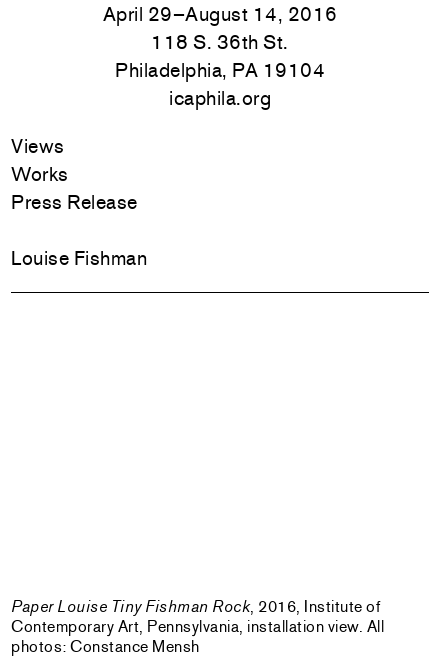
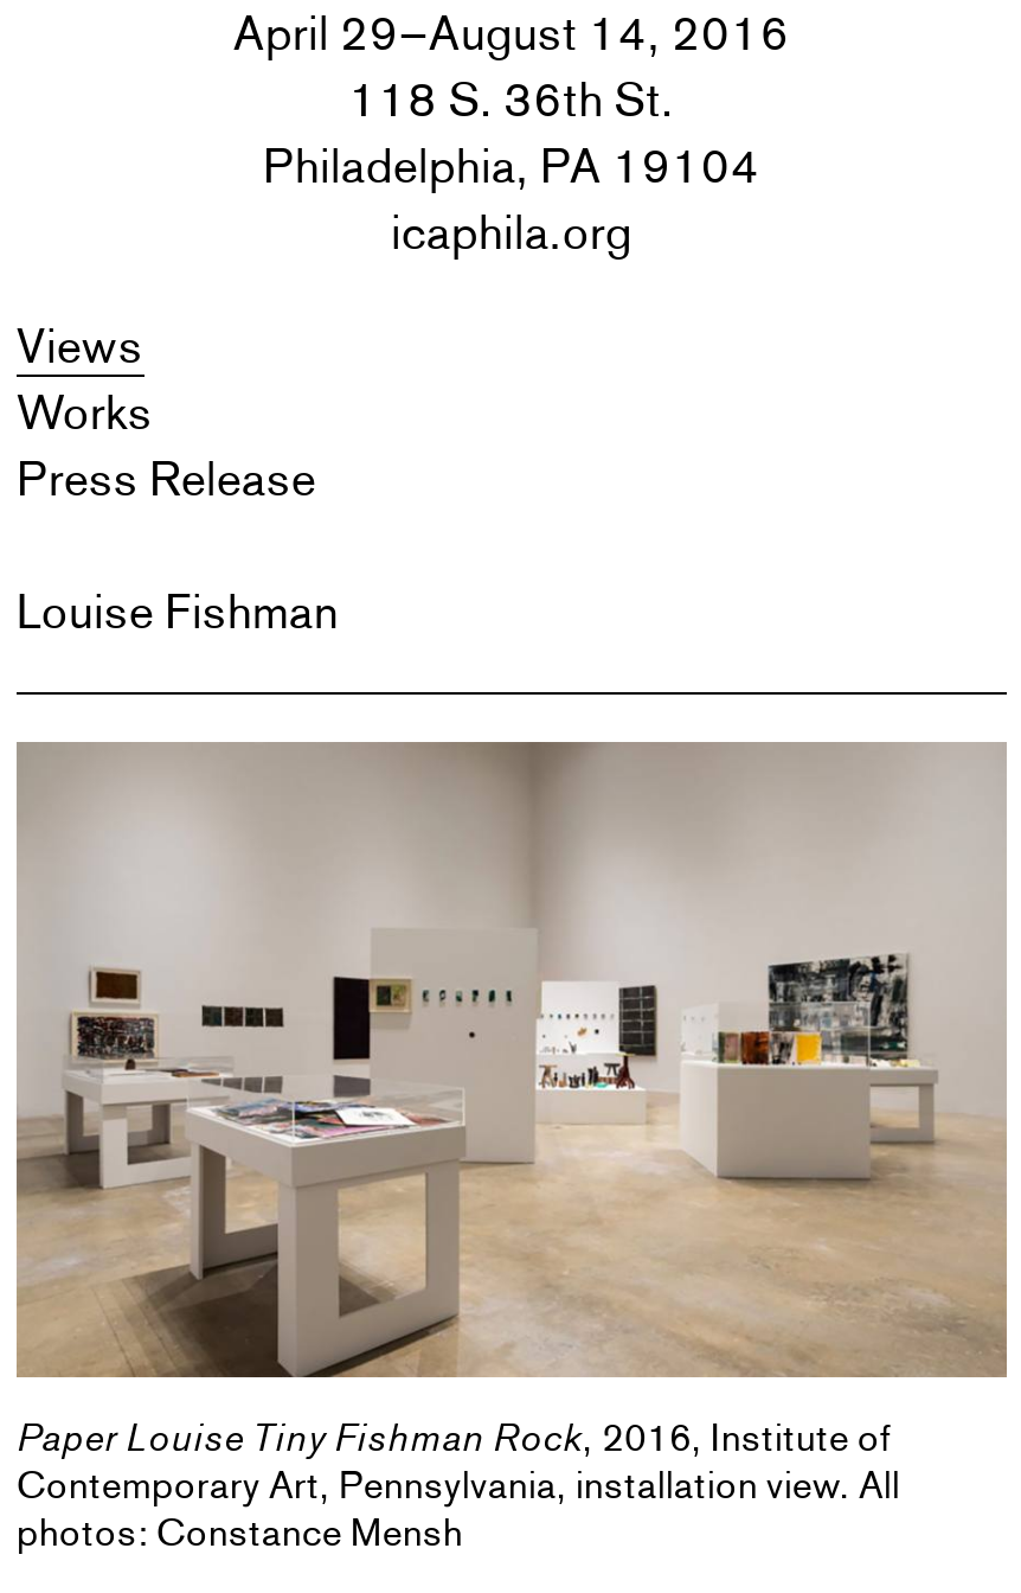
none -> [14,740,1009,1380] [image]

